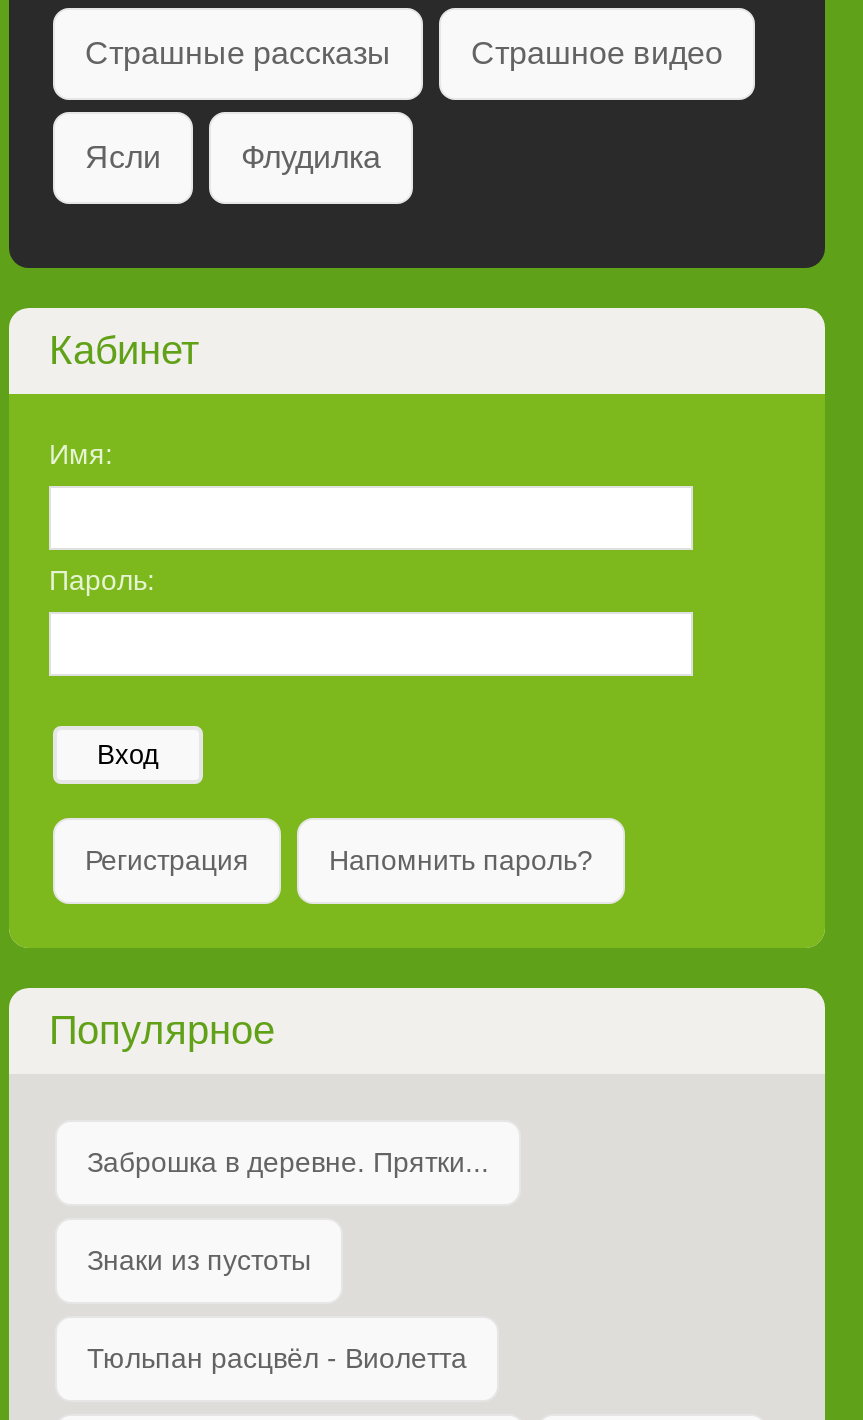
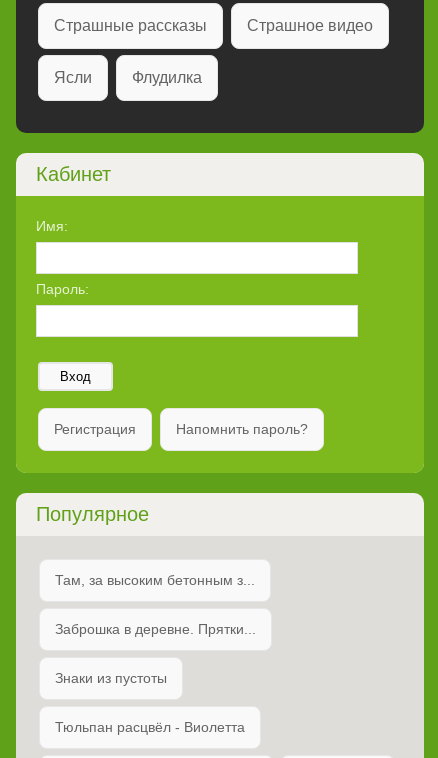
none -> [55,572,255,588] Там, за высоким бетонным з...

